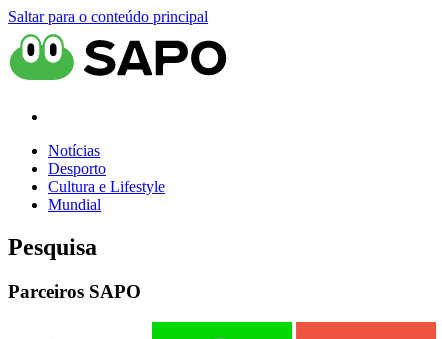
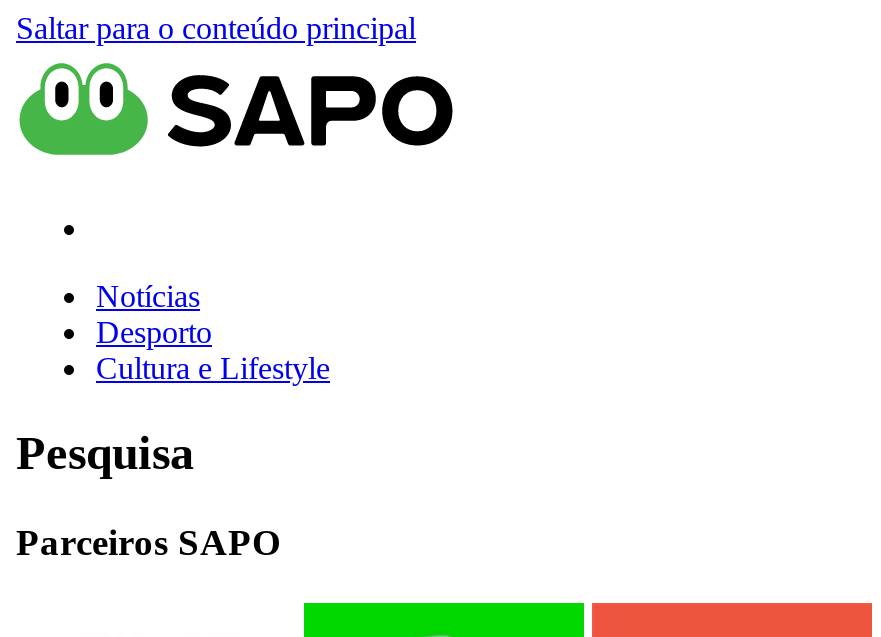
[48,196,101,213] Mundial -> none

